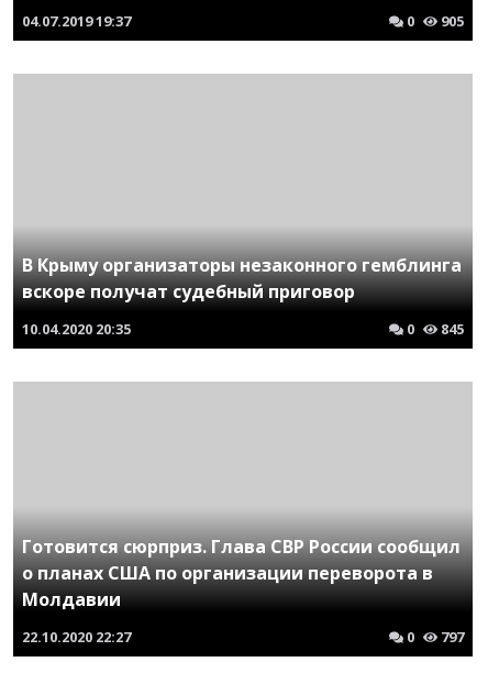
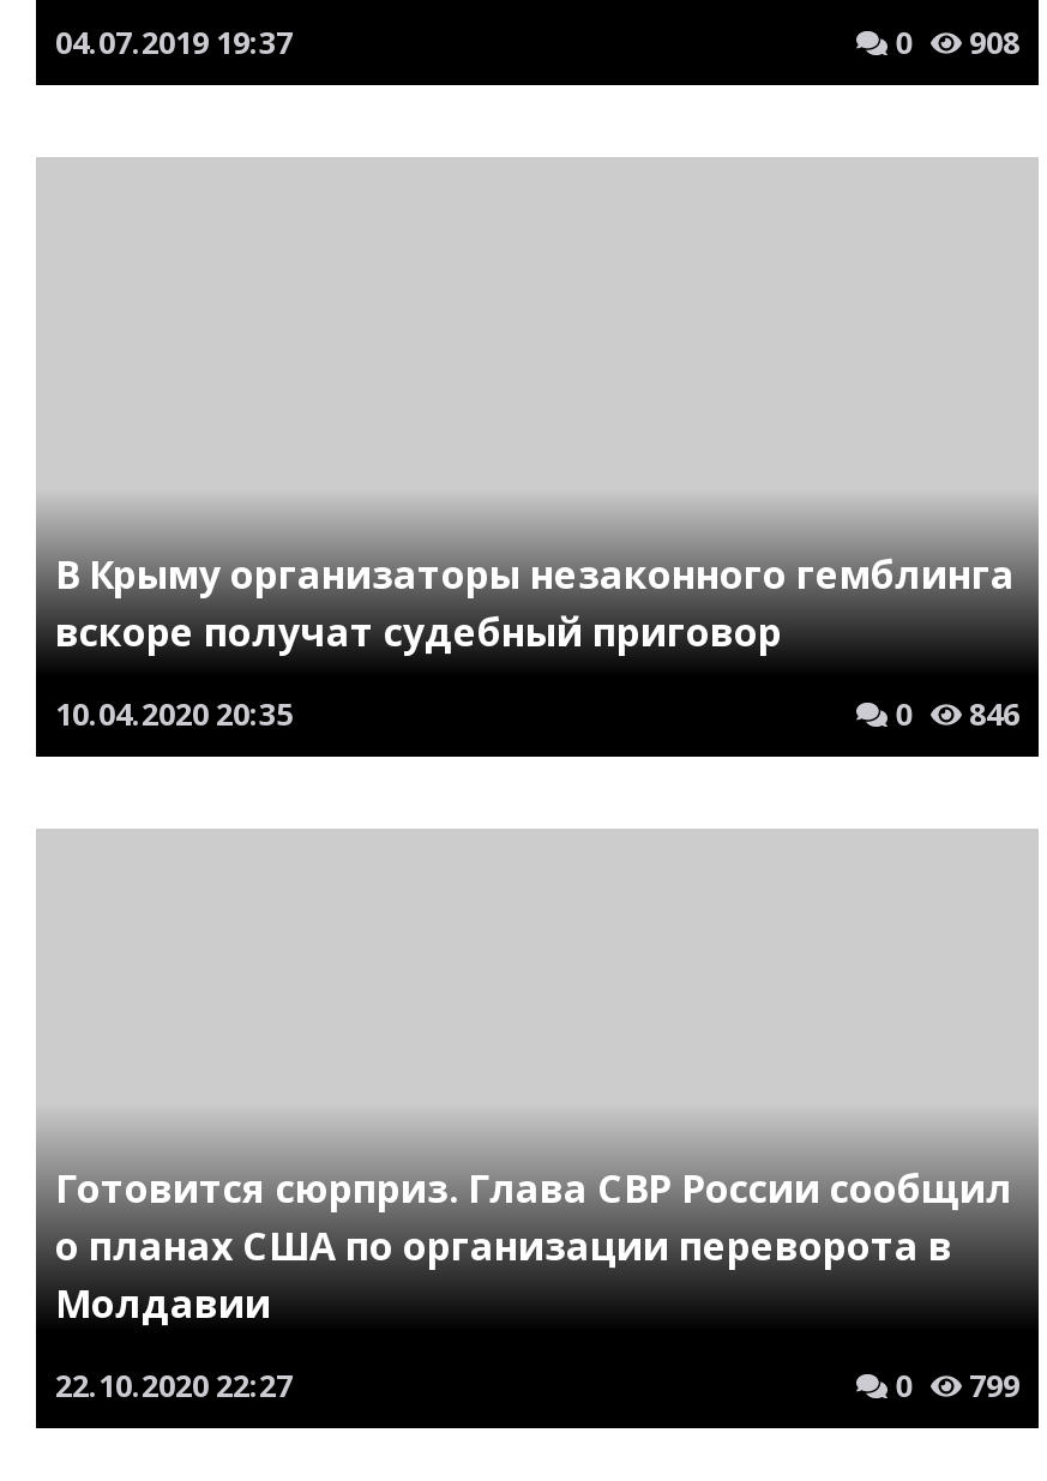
[404,11,464,31] 0 905 -> [888,20,1019,64] 0 908
[404,319,464,339] 0 845 -> [888,692,1019,735] 0 846
[404,627,464,647] 0 797 -> [888,1363,1019,1407] 0 799

